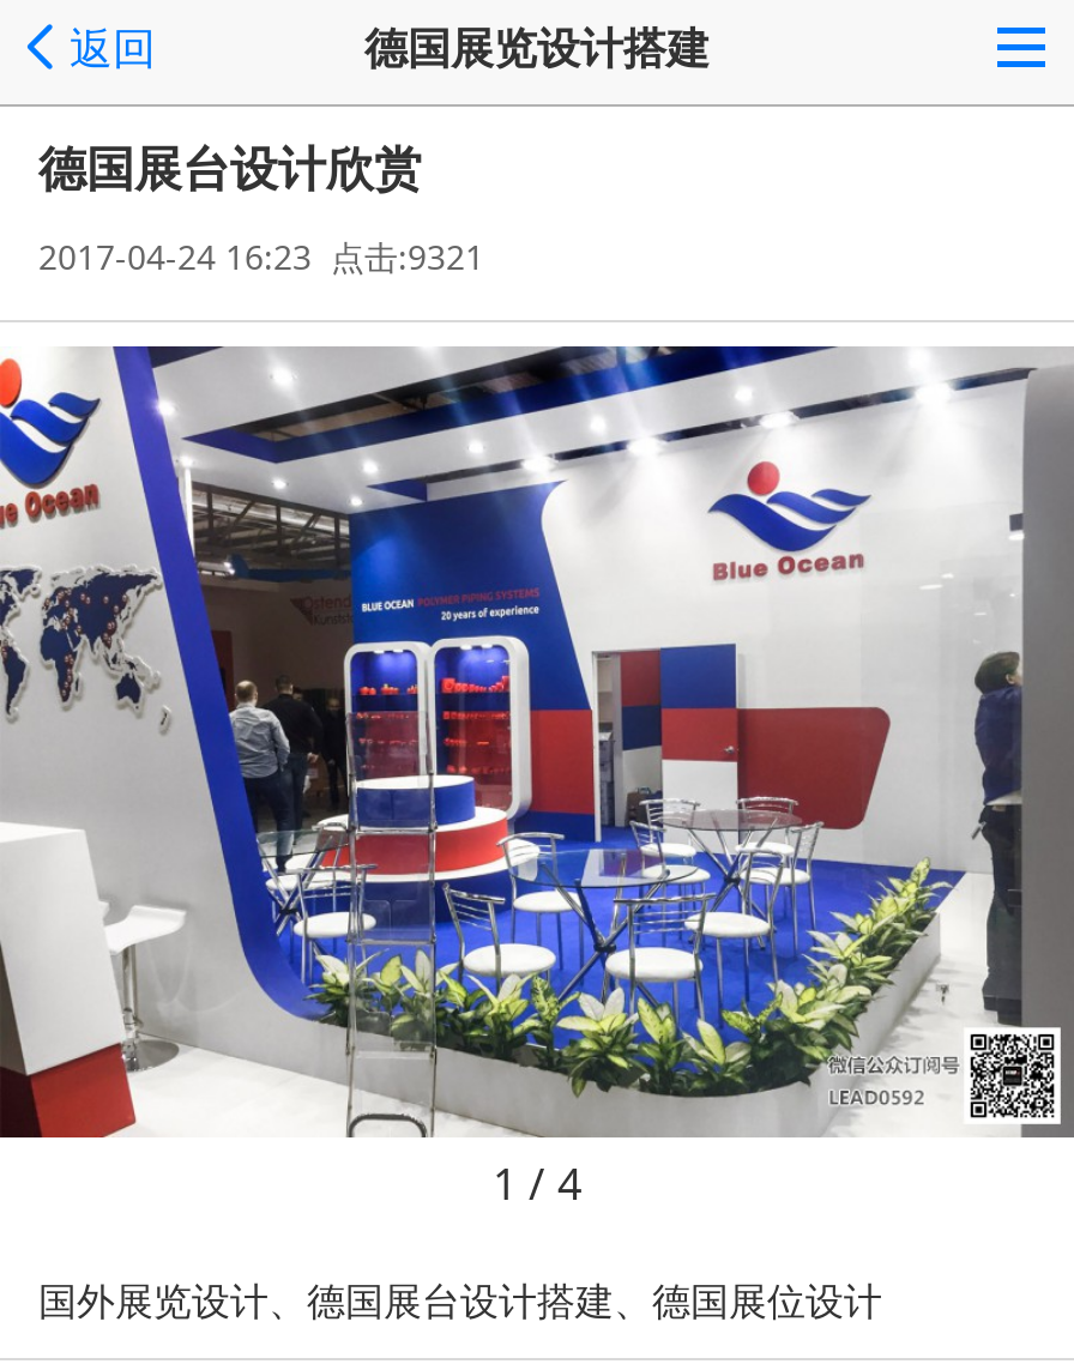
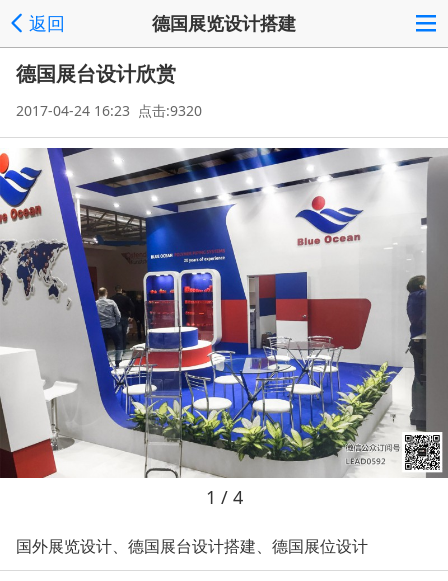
[38,234,484,279] 2017-04-24 16:23 点击:9321 -> [16,101,202,120] 2017-04-24 16:23 点击:9320

